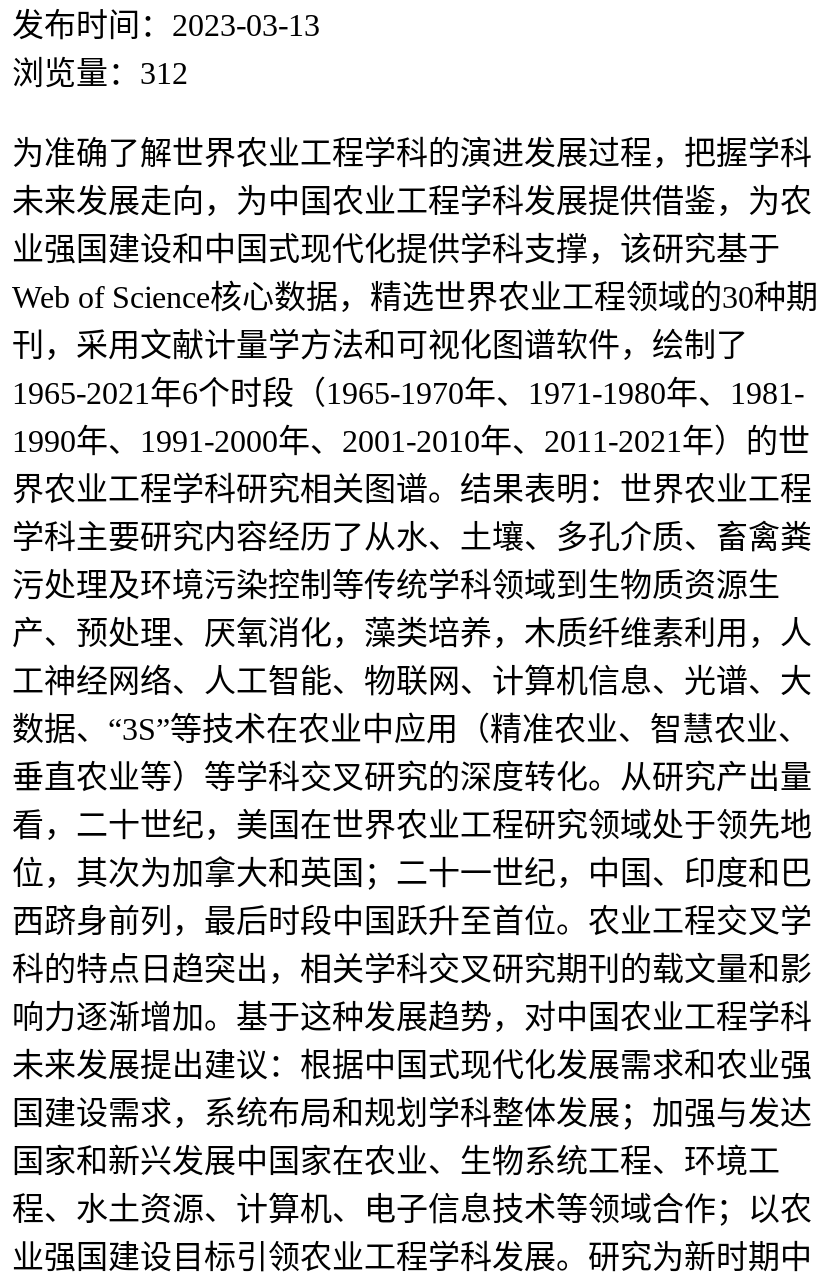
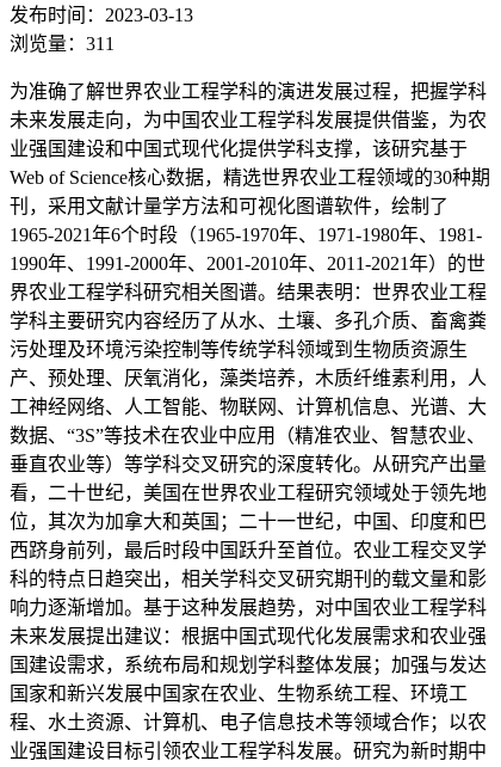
[12,56,188,90] 浏览量：312 -> [10,33,115,54] 浏览量：311

